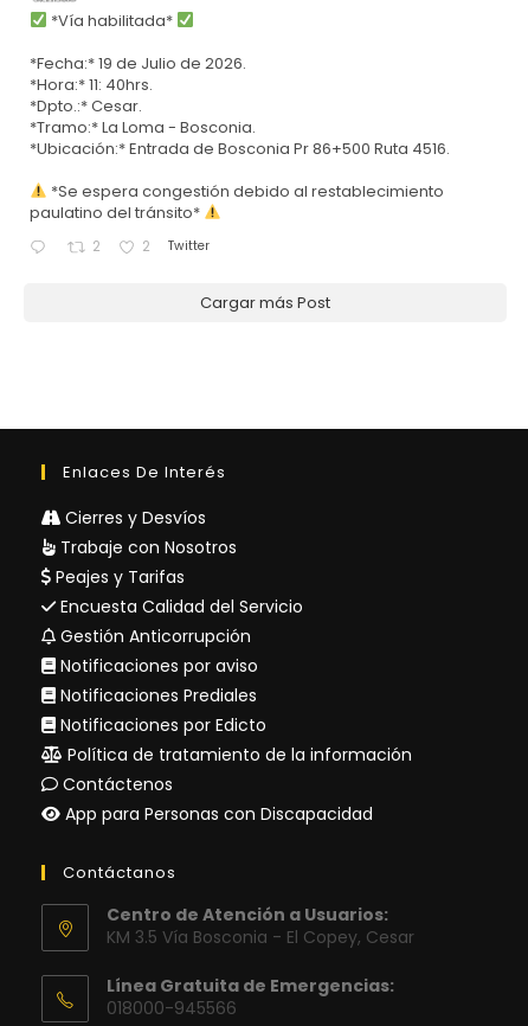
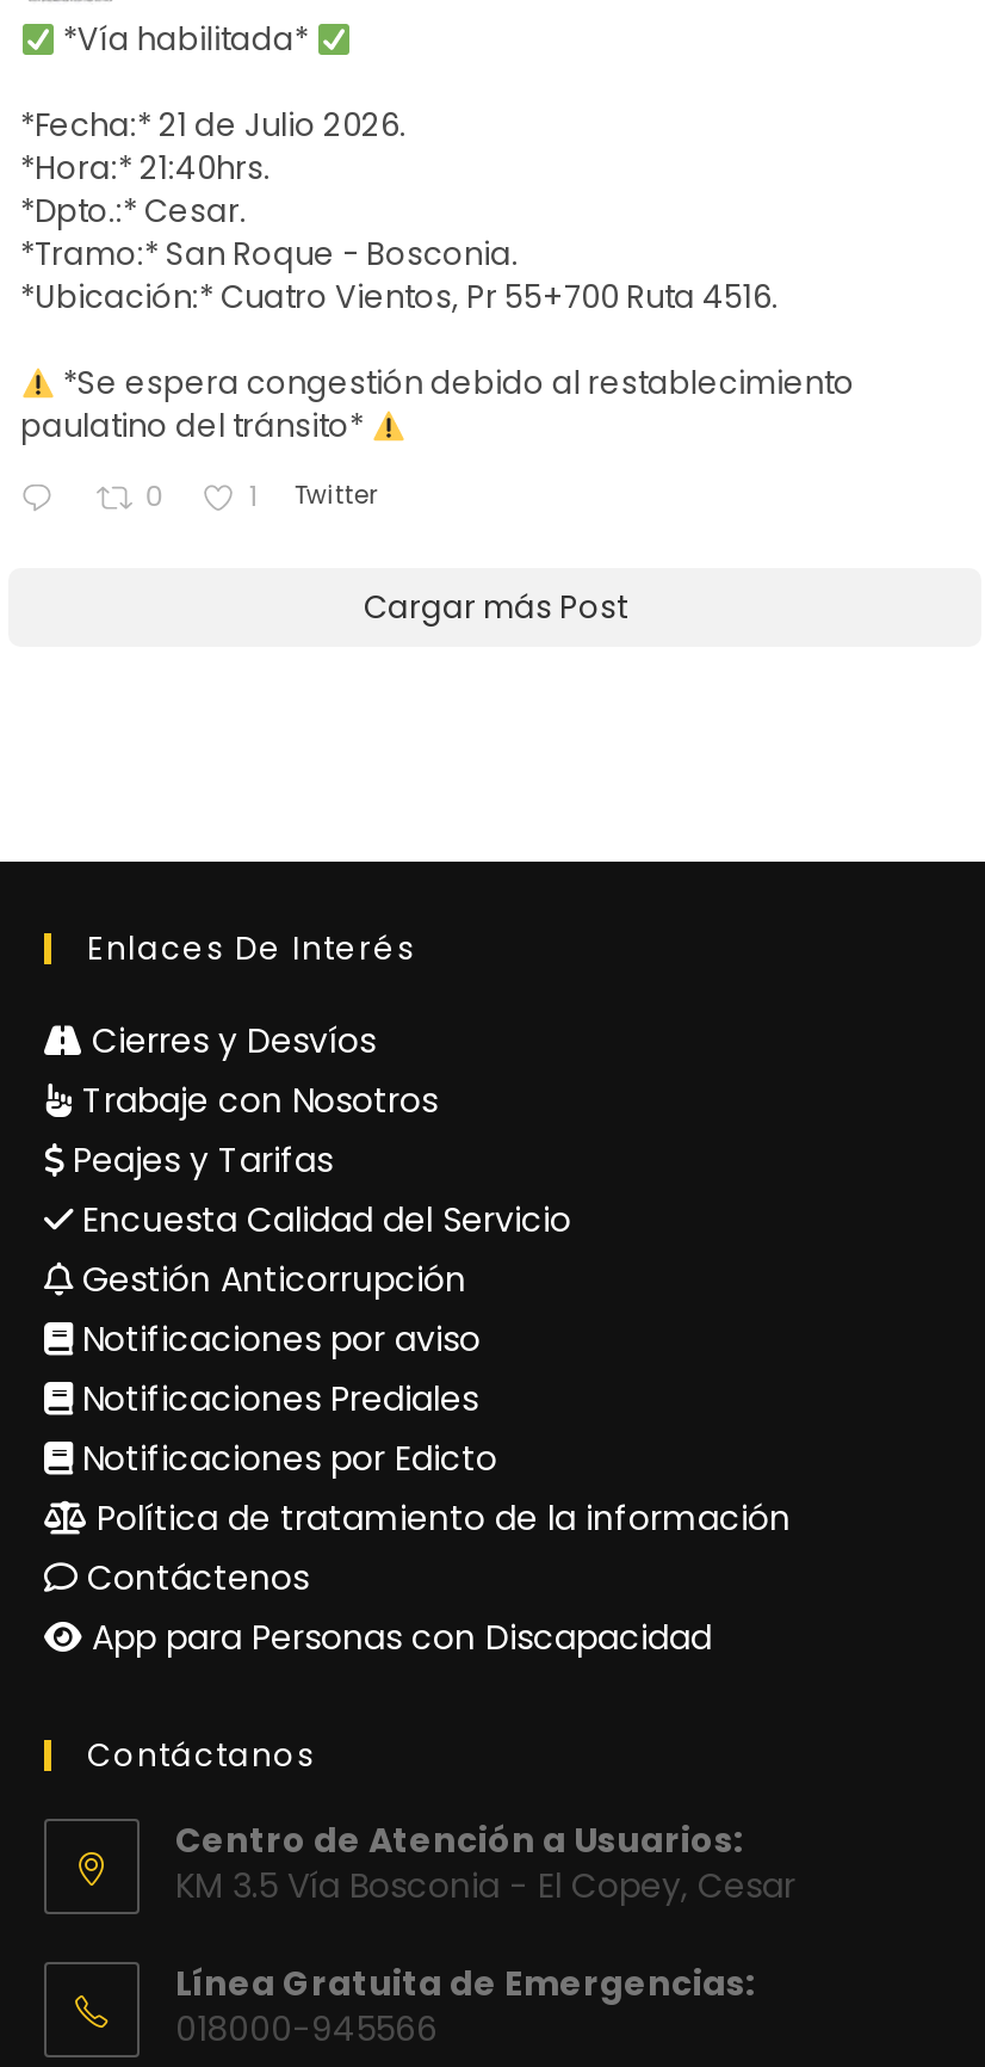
[30,52,246,95] *Fecha:* 19 de Julio de 2026. | *Hora:* 11: 40hrs. -> [20,104,407,192] *Fecha:* 21 de Julio 2026. | *Hora:* 21:40hrs.
[30,116,450,159] *Tramo:* La Loma - Bosconia. | *Ubicación:* Entrada de Bosconia Pr 86+500 Ruta 4516. -> [20,233,779,321] *Tramo:* San Roque - Bosconia. | *Ubicación:* Cuatro Vientos, Pr 55+700 Ruta 4516.
[92,238,100,256] 2 -> [146,479,165,517] 0
[142,236,209,256] 2 Twitter -> [249,476,378,517] 1 Twitter

